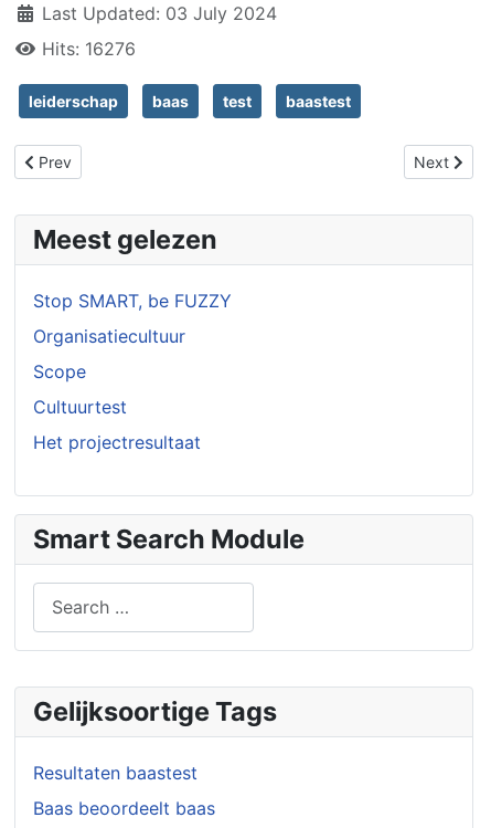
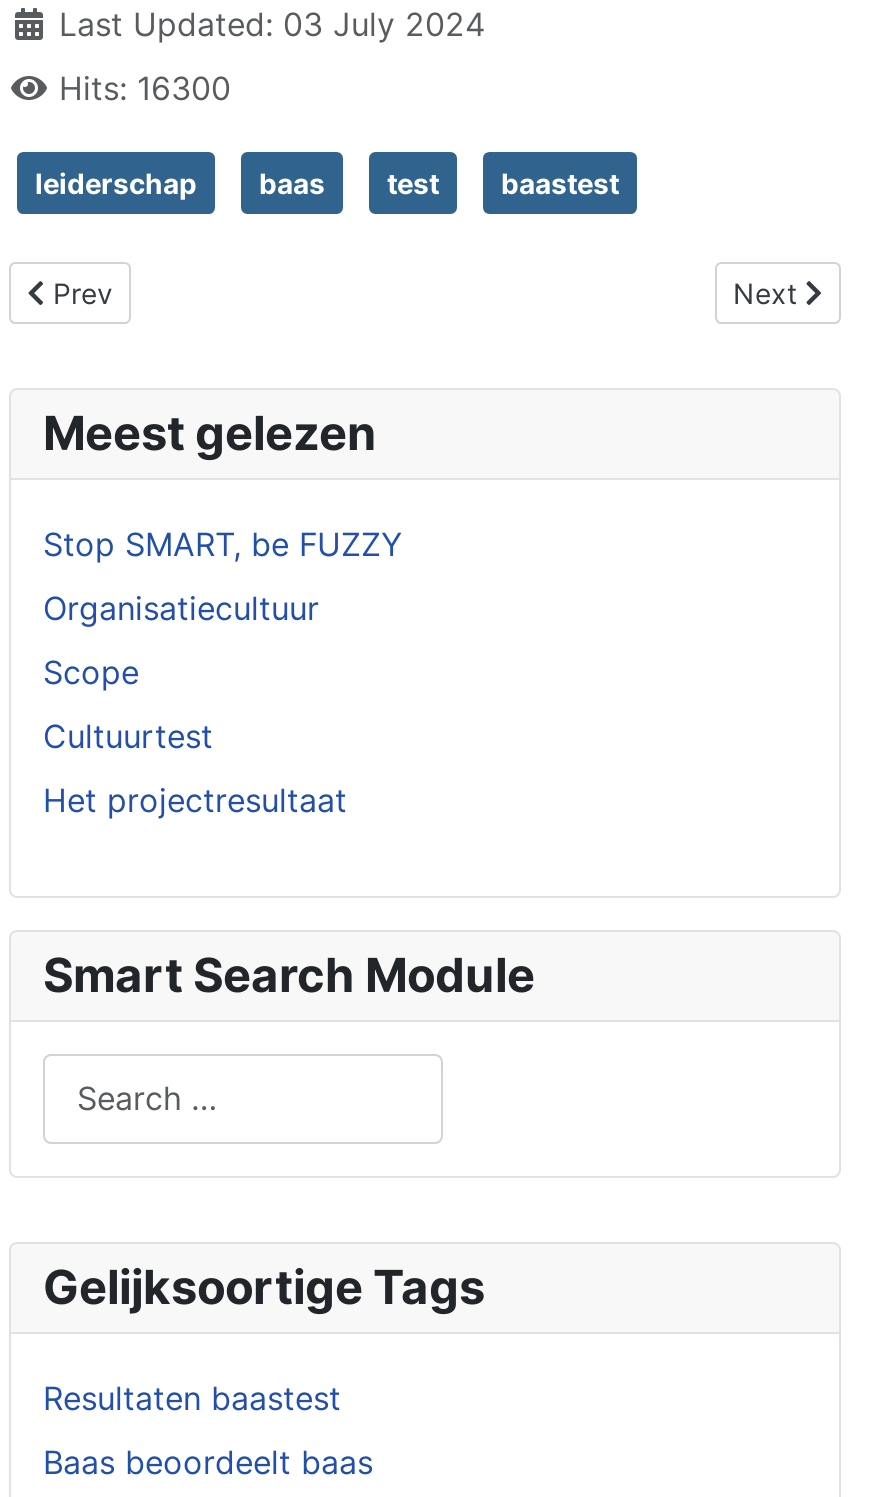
[42,37,136,59] Hits: 16276 -> [59,68,231,108] Hits: 16300

